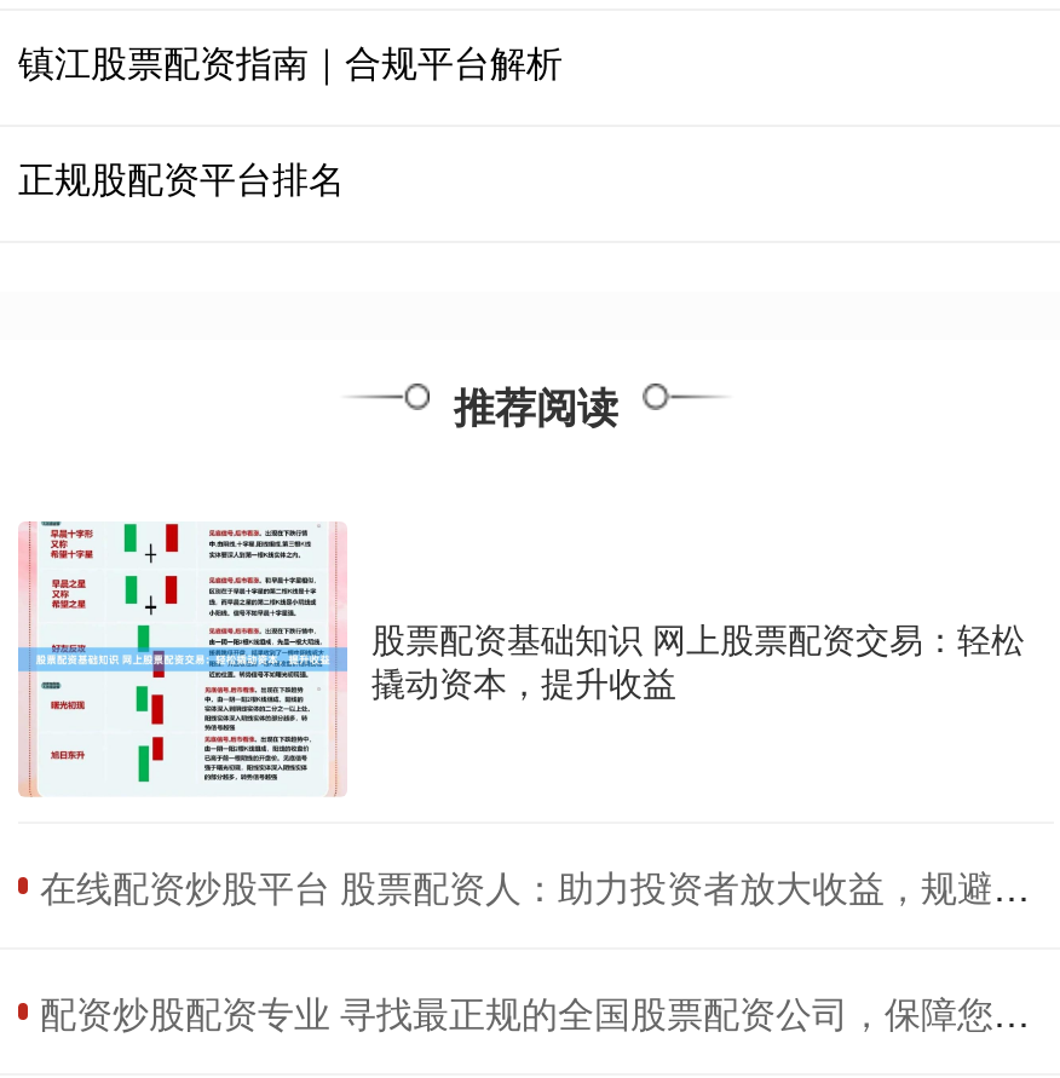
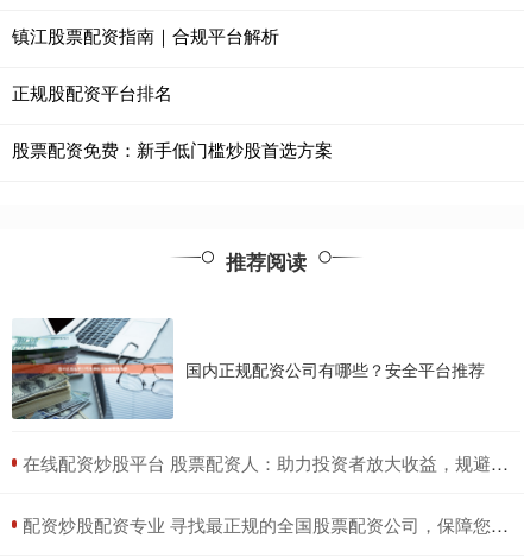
none -> [12,137,333,162] 股票配资免费：新手低门槛炒股首选方案
moved [454,377,618,435] -> [226,247,307,276]: 推荐阅读
[16,519,1025,797] [image] | 股票配资基础知识 网上股票配资交易：轻松 | 撬动资本，提升收益 -> [11,317,485,420] [image] | 国内正规配资公司有哪些？安全平台推荐

